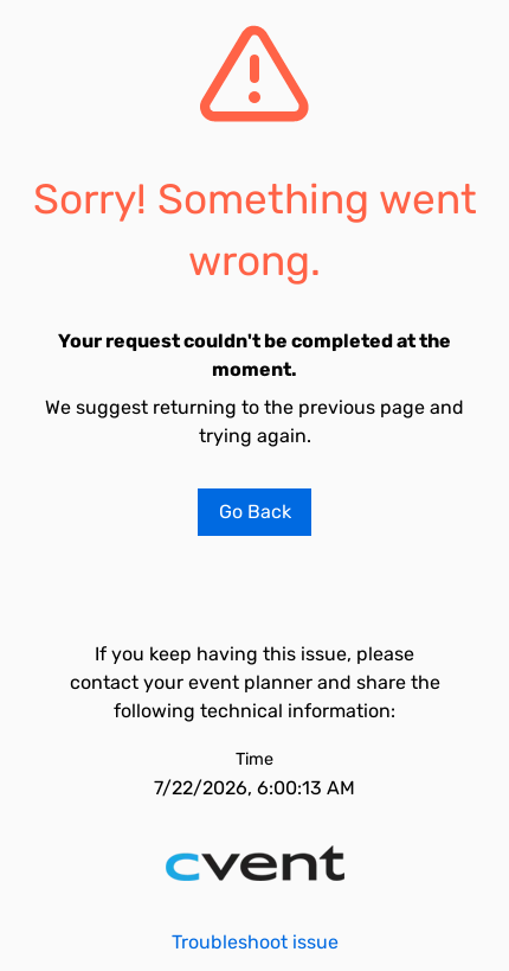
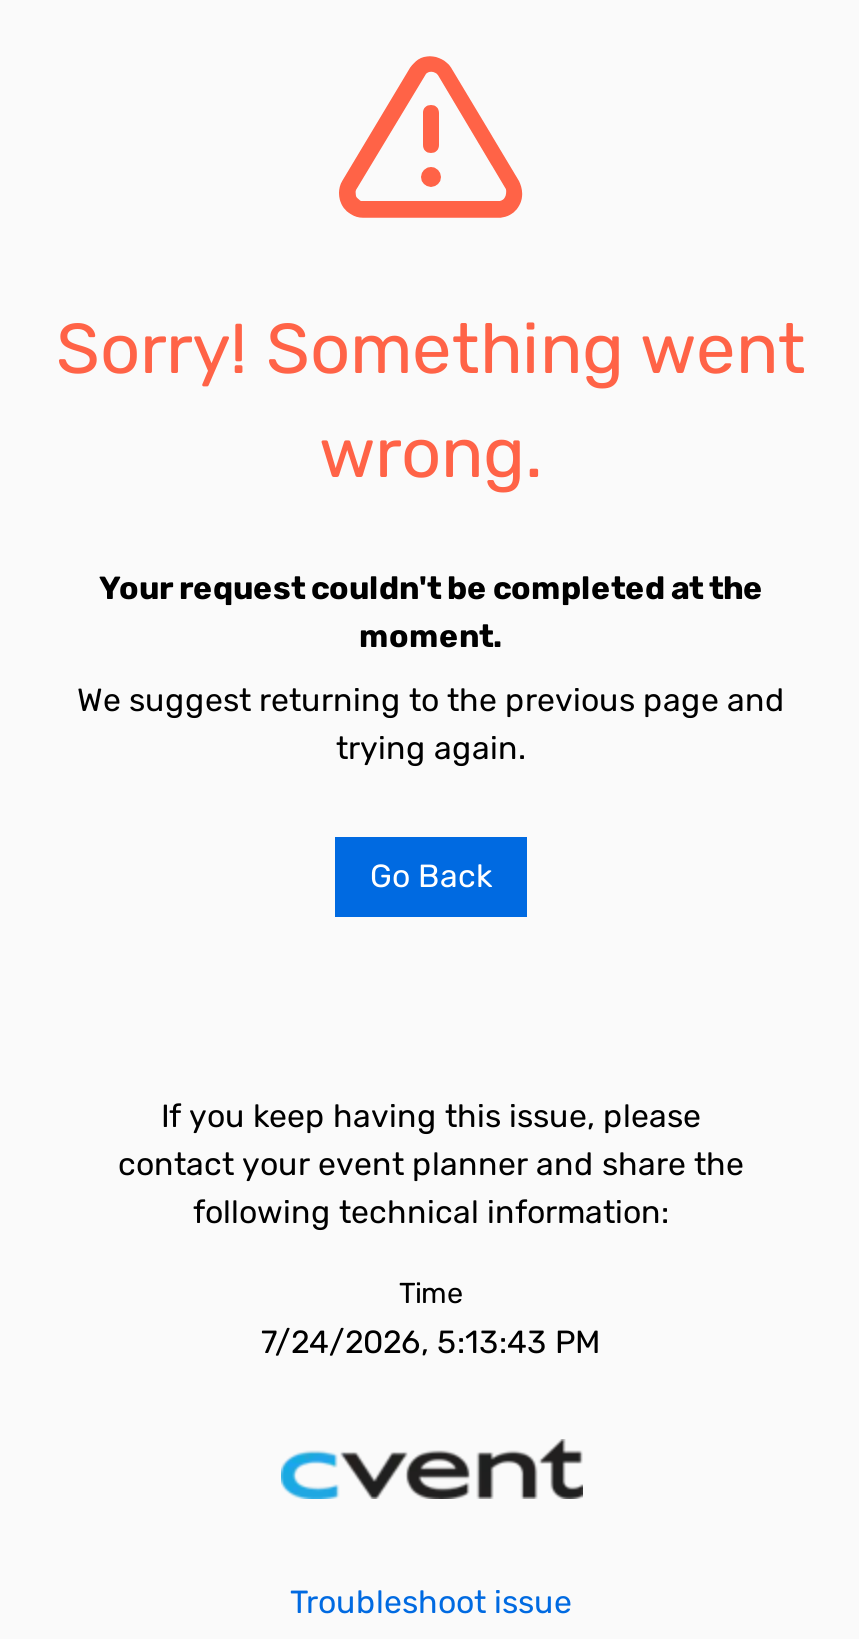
[154,777,355,799] 7/22/2026, 6:00:13 AM -> [261,1323,601,1361] 7/24/2026, 5:13:43 PM

